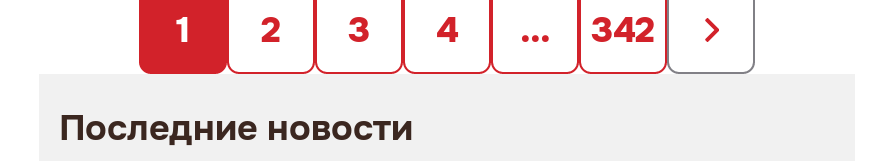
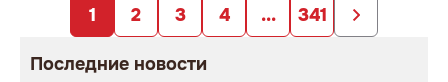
[591,8,655,52] 342 -> [297,4,326,26] 341

